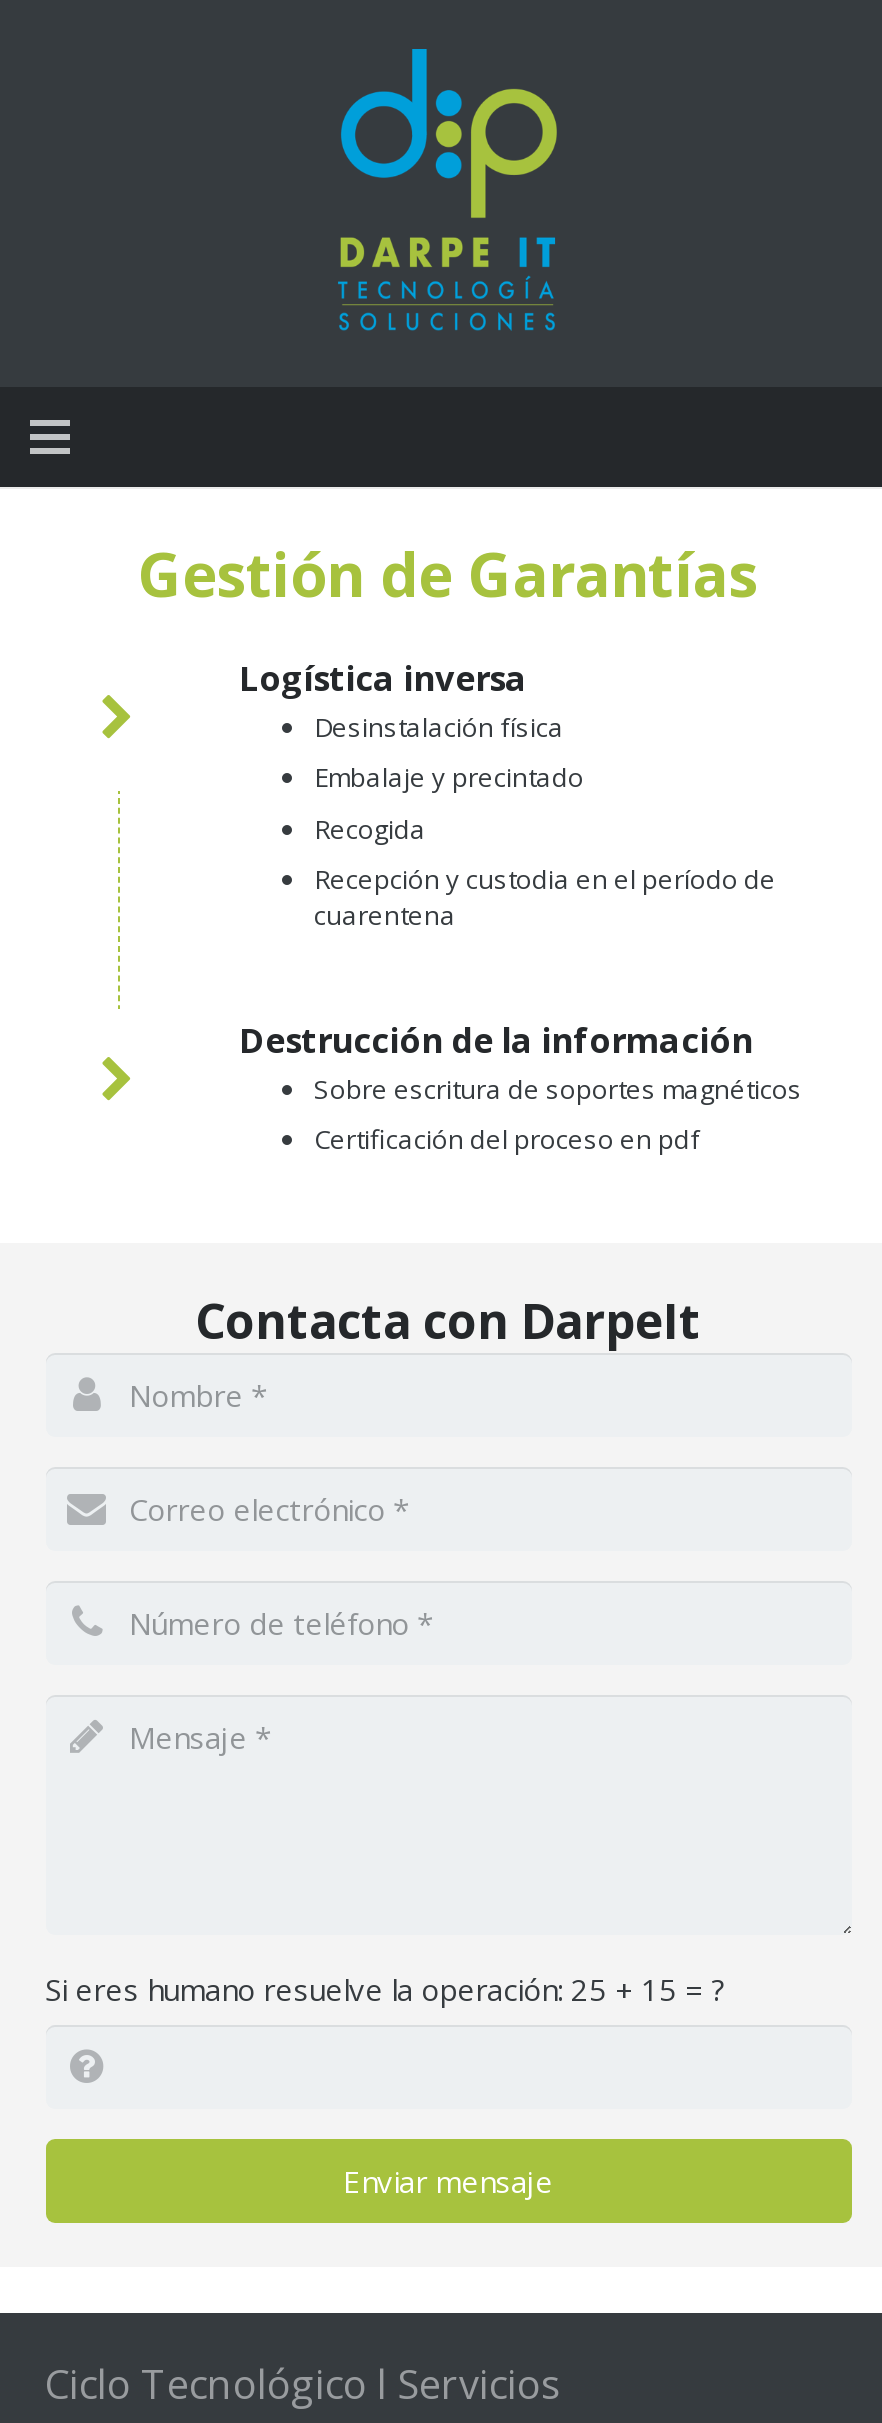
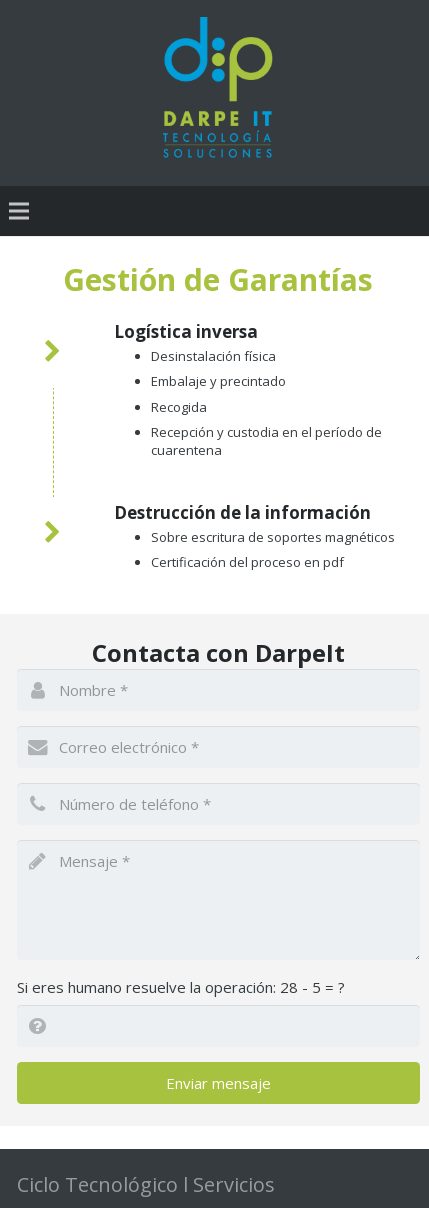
[45,1969,725,2009] Si eres humano resuelve la operación: 25 + 15 = ? -> [16,977,344,997] Si eres humano resuelve la operación: 28 - 5 = ?

